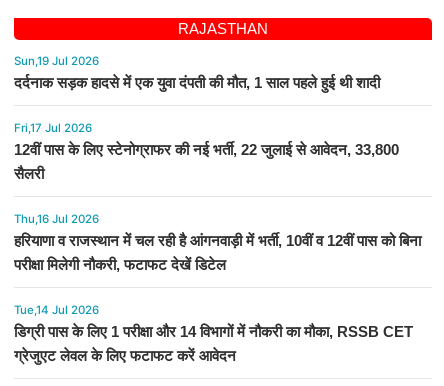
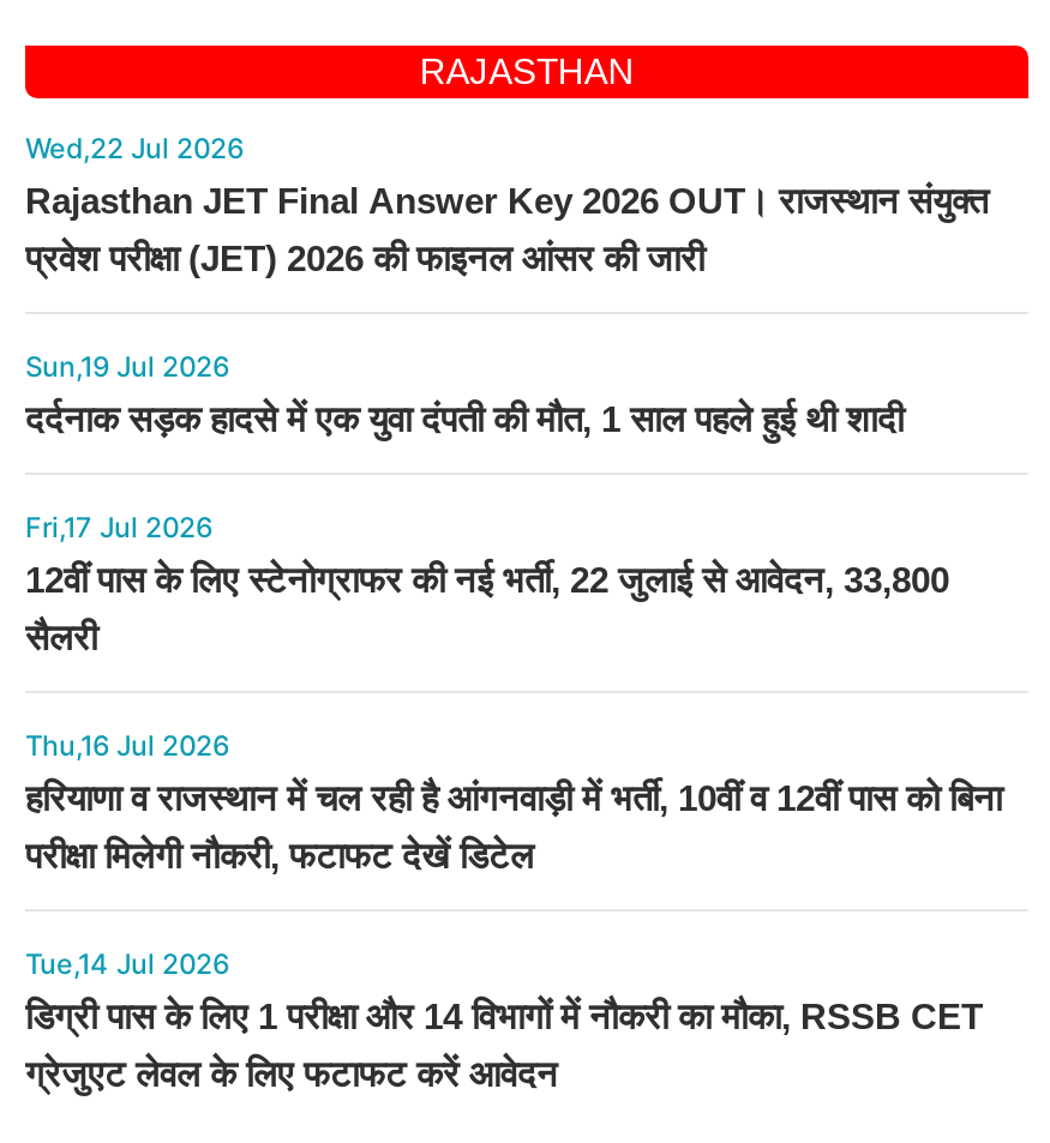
none -> [25,133,988,279] Wed,22 Jul 2026 | Rajasthan JET Final Answer Key 2026 OUT। राजस्थान संयुक्त | प्रवेश परीक्षा (JET) 2026 की फाइनल आंसर की जारी

